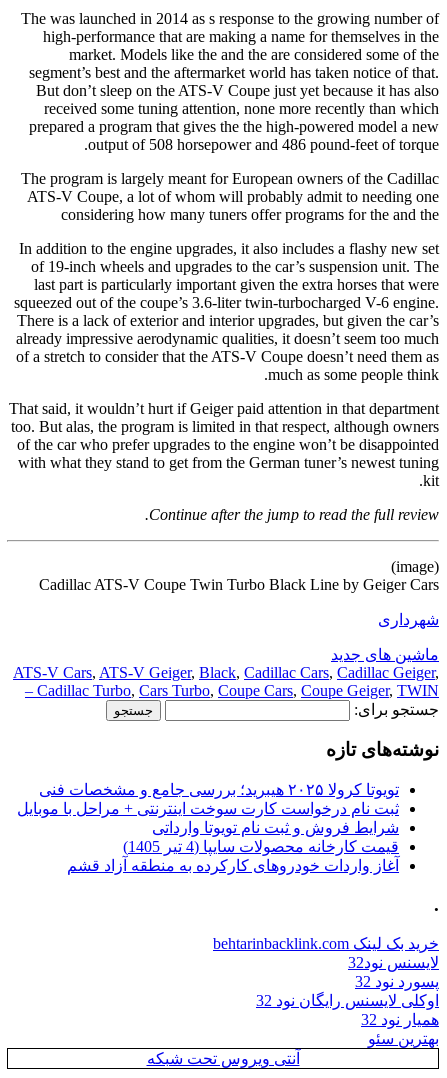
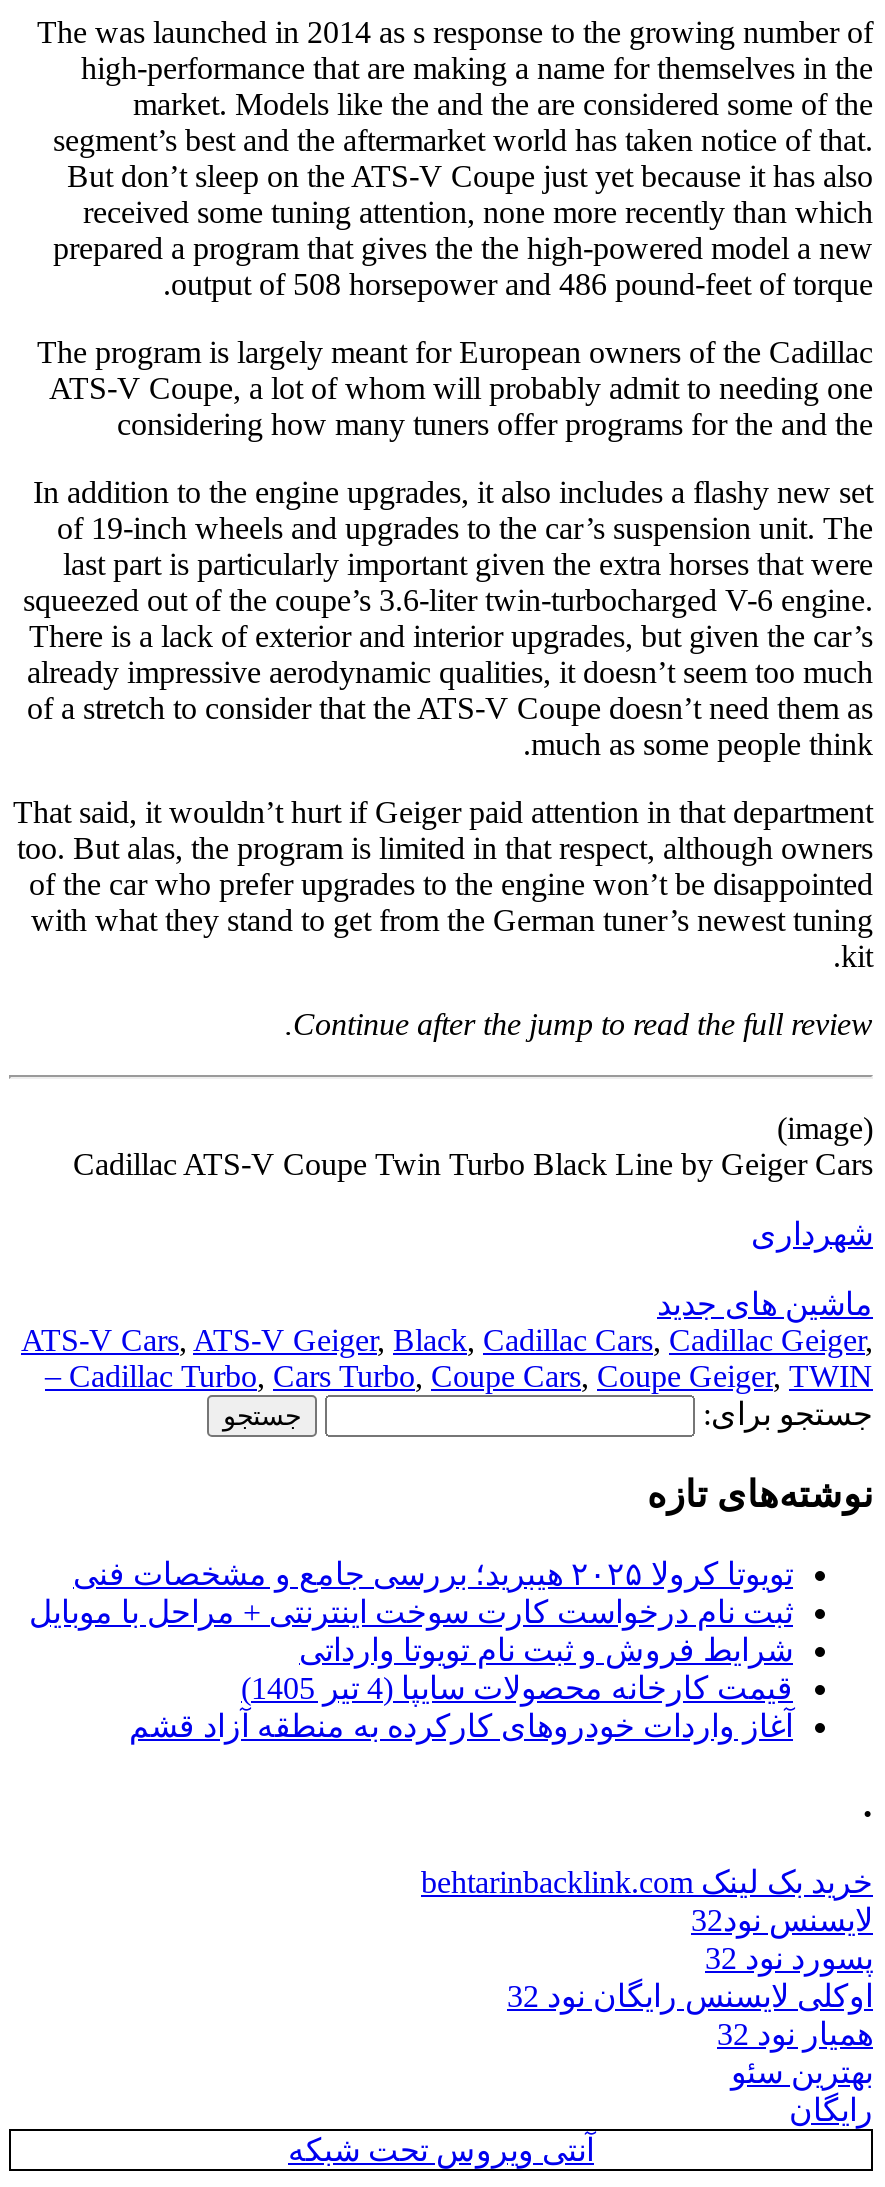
none -> [789,2094,873,2128] رایگان

